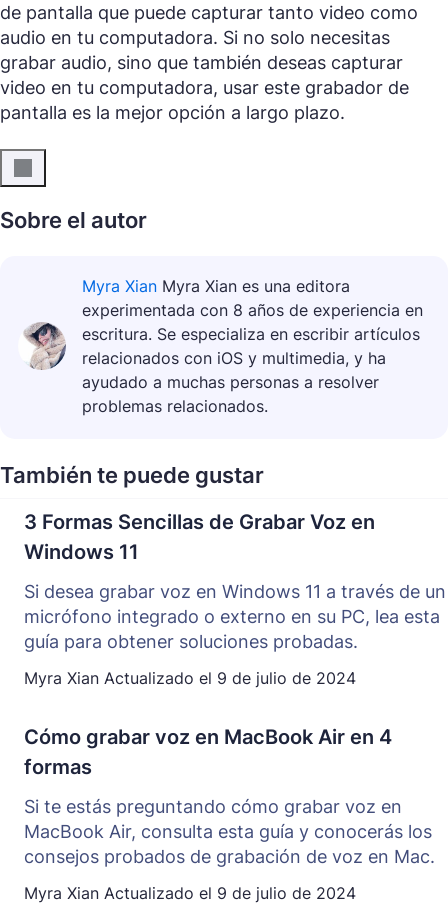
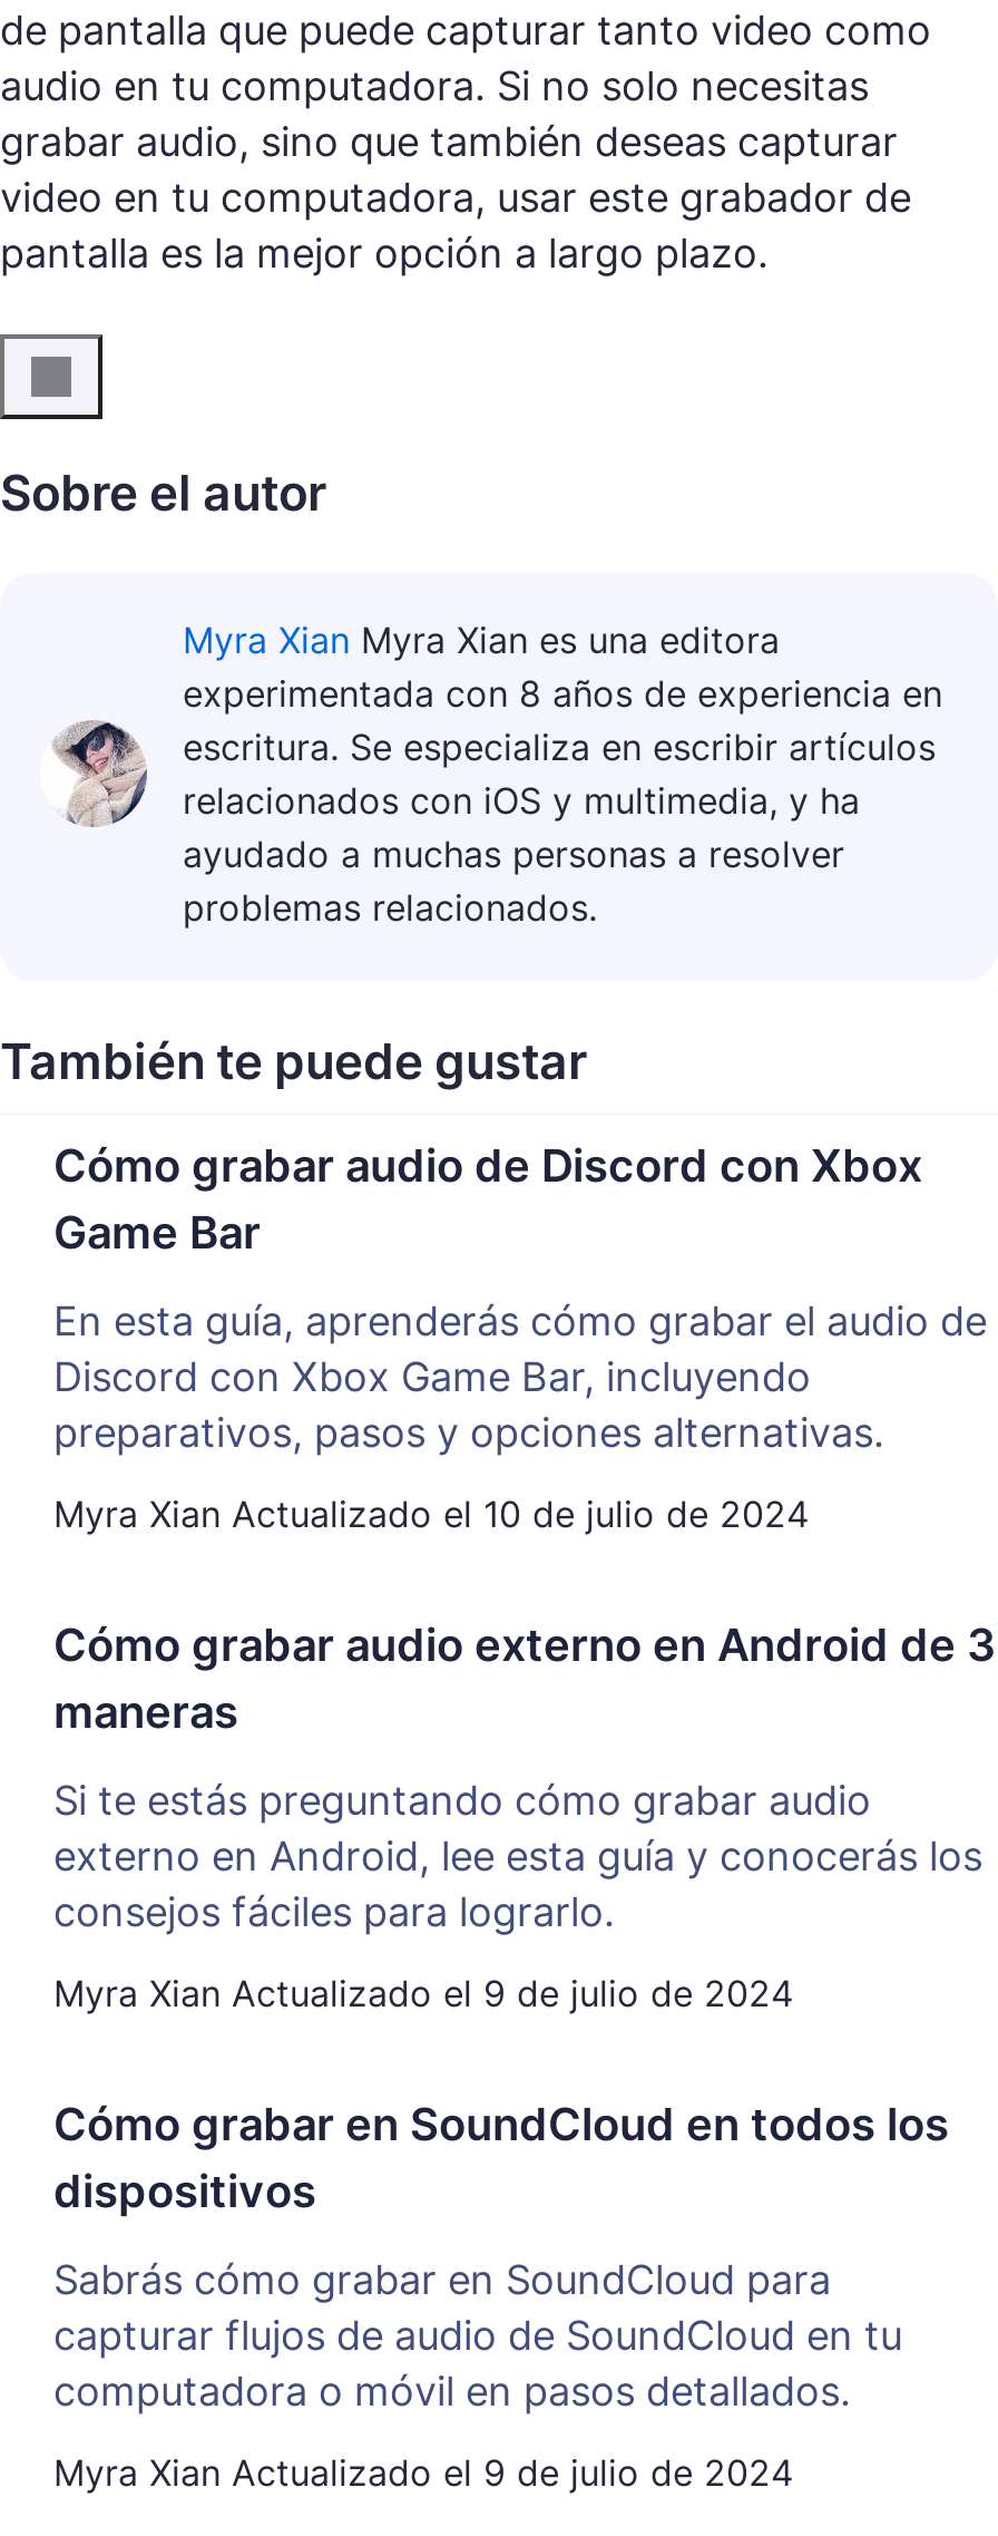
[24,510,446,652] 3 Formas Sencillas de Grabar Voz en | Windows 11 | Si desea grabar voz en Windows 11 a través de un | micrófono integrado o externo en su PC, lea esta | guía para obtener soluciones probadas. -> [53,1138,996,1934] Cómo grabar audio de Discord con Xbox | Game Bar | En esta guía, aprenderás cómo grabar el audio de | Discord con Xbox Game Bar, incluyendo | preparativos, pasos y opciones alternativas. | Myra Xian Actualizado el 10 de julio de 2024 | Cómo grabar audio externo en Android de 3 | maneras | Si te estás preguntando cómo grabar audio | externo en Android, lee esta guía y conocerás los | consejos fáciles para lograrlo.
[24,725,392,779] Cómo grabar voz en MacBook Air en 4 | formas -> [53,2097,949,2217] Cómo grabar en SoundCloud en todos los | dispositivos
[24,796,435,867] Si te estás preguntando cómo grabar voz en | MacBook Air, consulta esta guía y conocerás los | consejos probados de grabación de voz en Mac. -> [53,2255,902,2413] Sabrás cómo grabar en SoundCloud para | capturar flujos de audio de SoundCloud en tu | computadora o móvil en pasos detallados.

